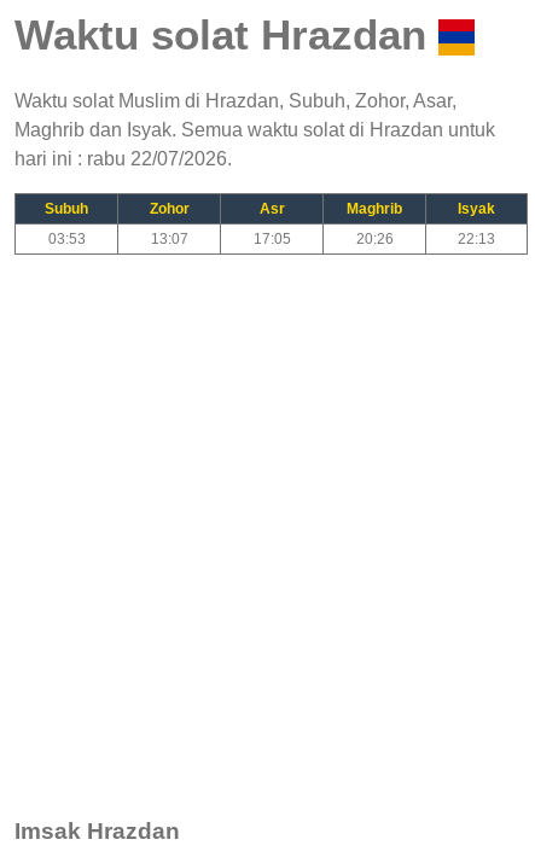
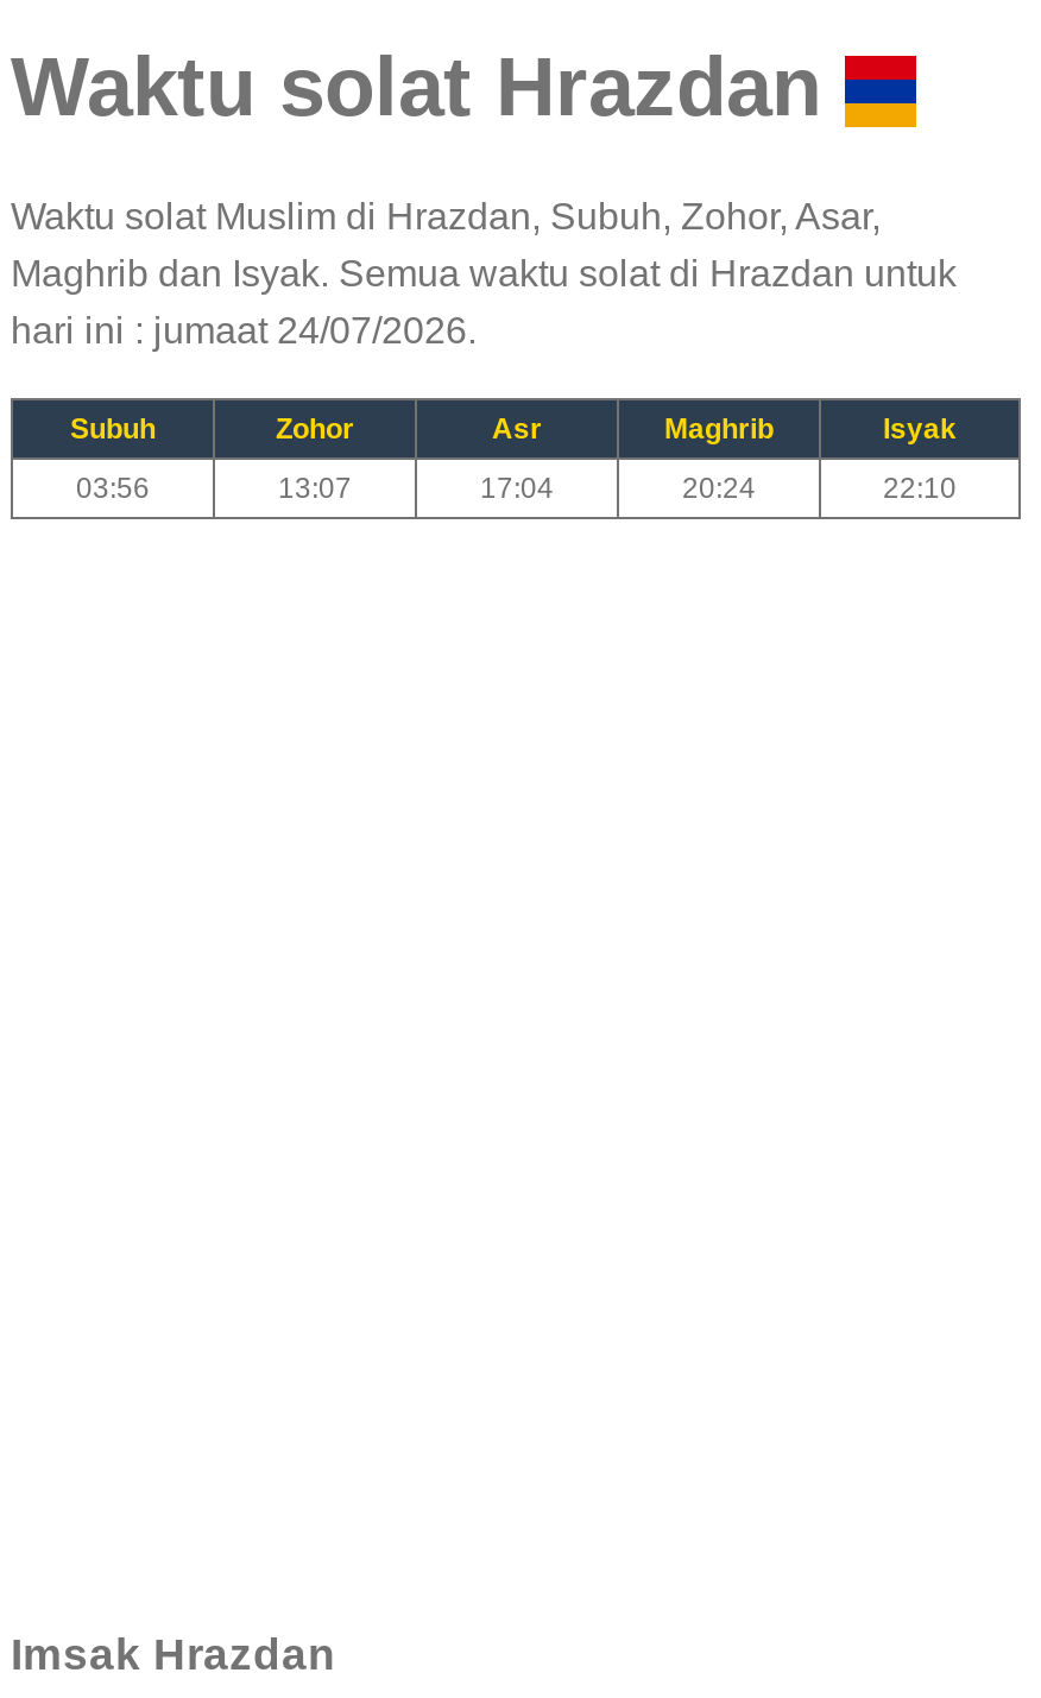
[14,149,232,169] hari ini : rabu 22/07/2026. -> [11,311,477,351] hari ini : jumaat 24/07/2026.
[48,231,85,248] 03:53 -> [76,472,150,505] 03:56
[253,231,290,248] 17:05 -> [480,472,554,505] 17:04
[356,231,393,248] 20:26 -> [682,472,756,505] 20:24
[458,231,495,248] 22:13 -> [883,472,957,505] 22:10

